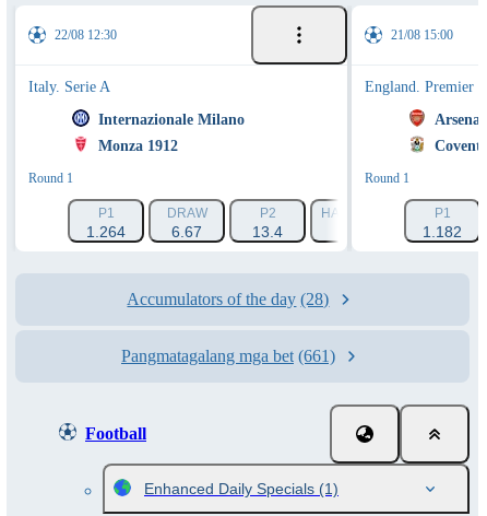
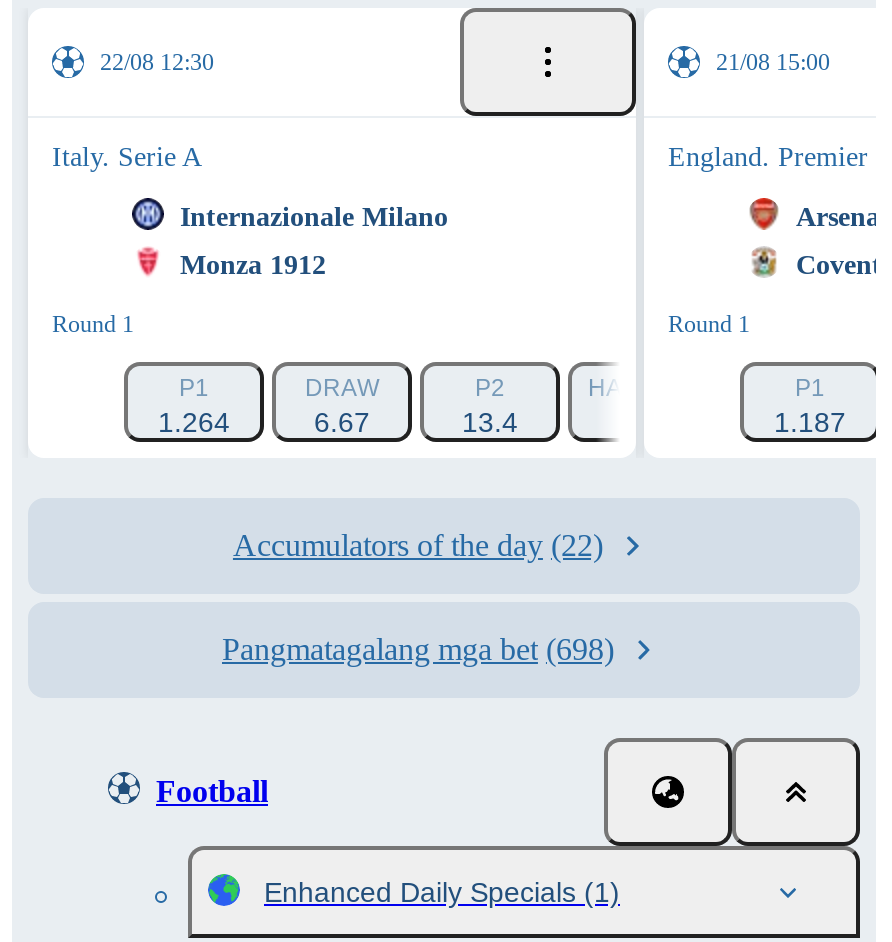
[423,223,462,241] 1.182 -> [774,406,846,438] 1.187
[127,290,329,308] Accumulators of the day (28) -> [233,528,603,562] Accumulators of the day (22)
[121,347,335,365] Pangmatagalang mga bet (661) -> [222,632,614,666] Pangmatagalang mga bet (698)

